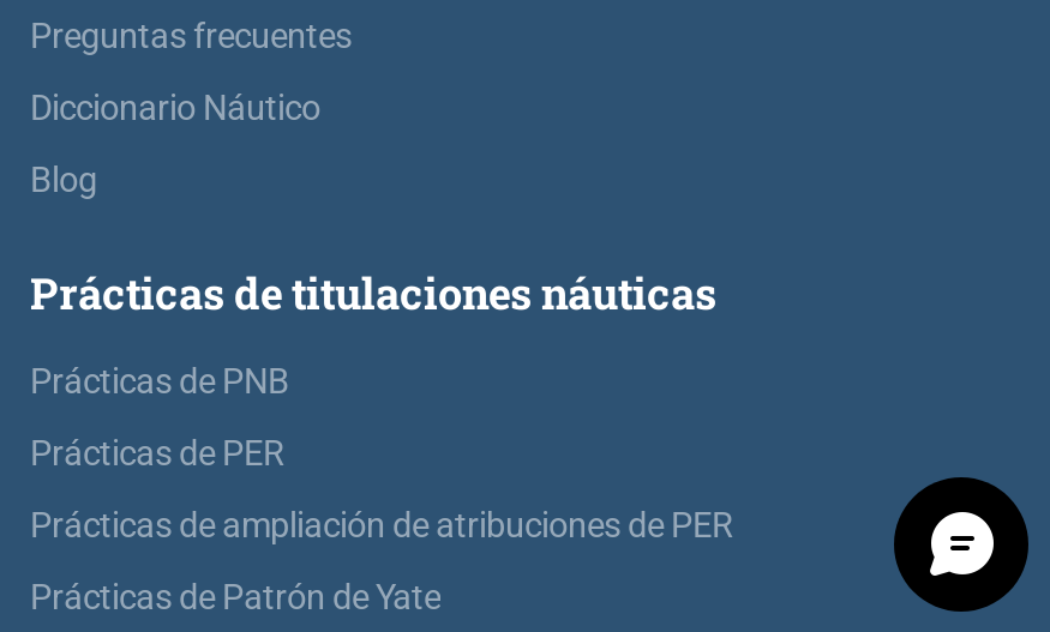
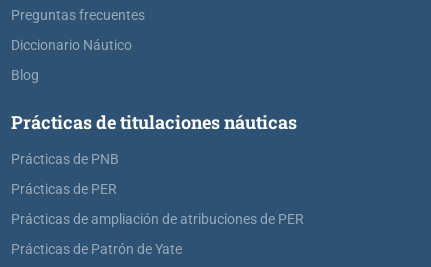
[892,475,1031,614] [image] -> none

